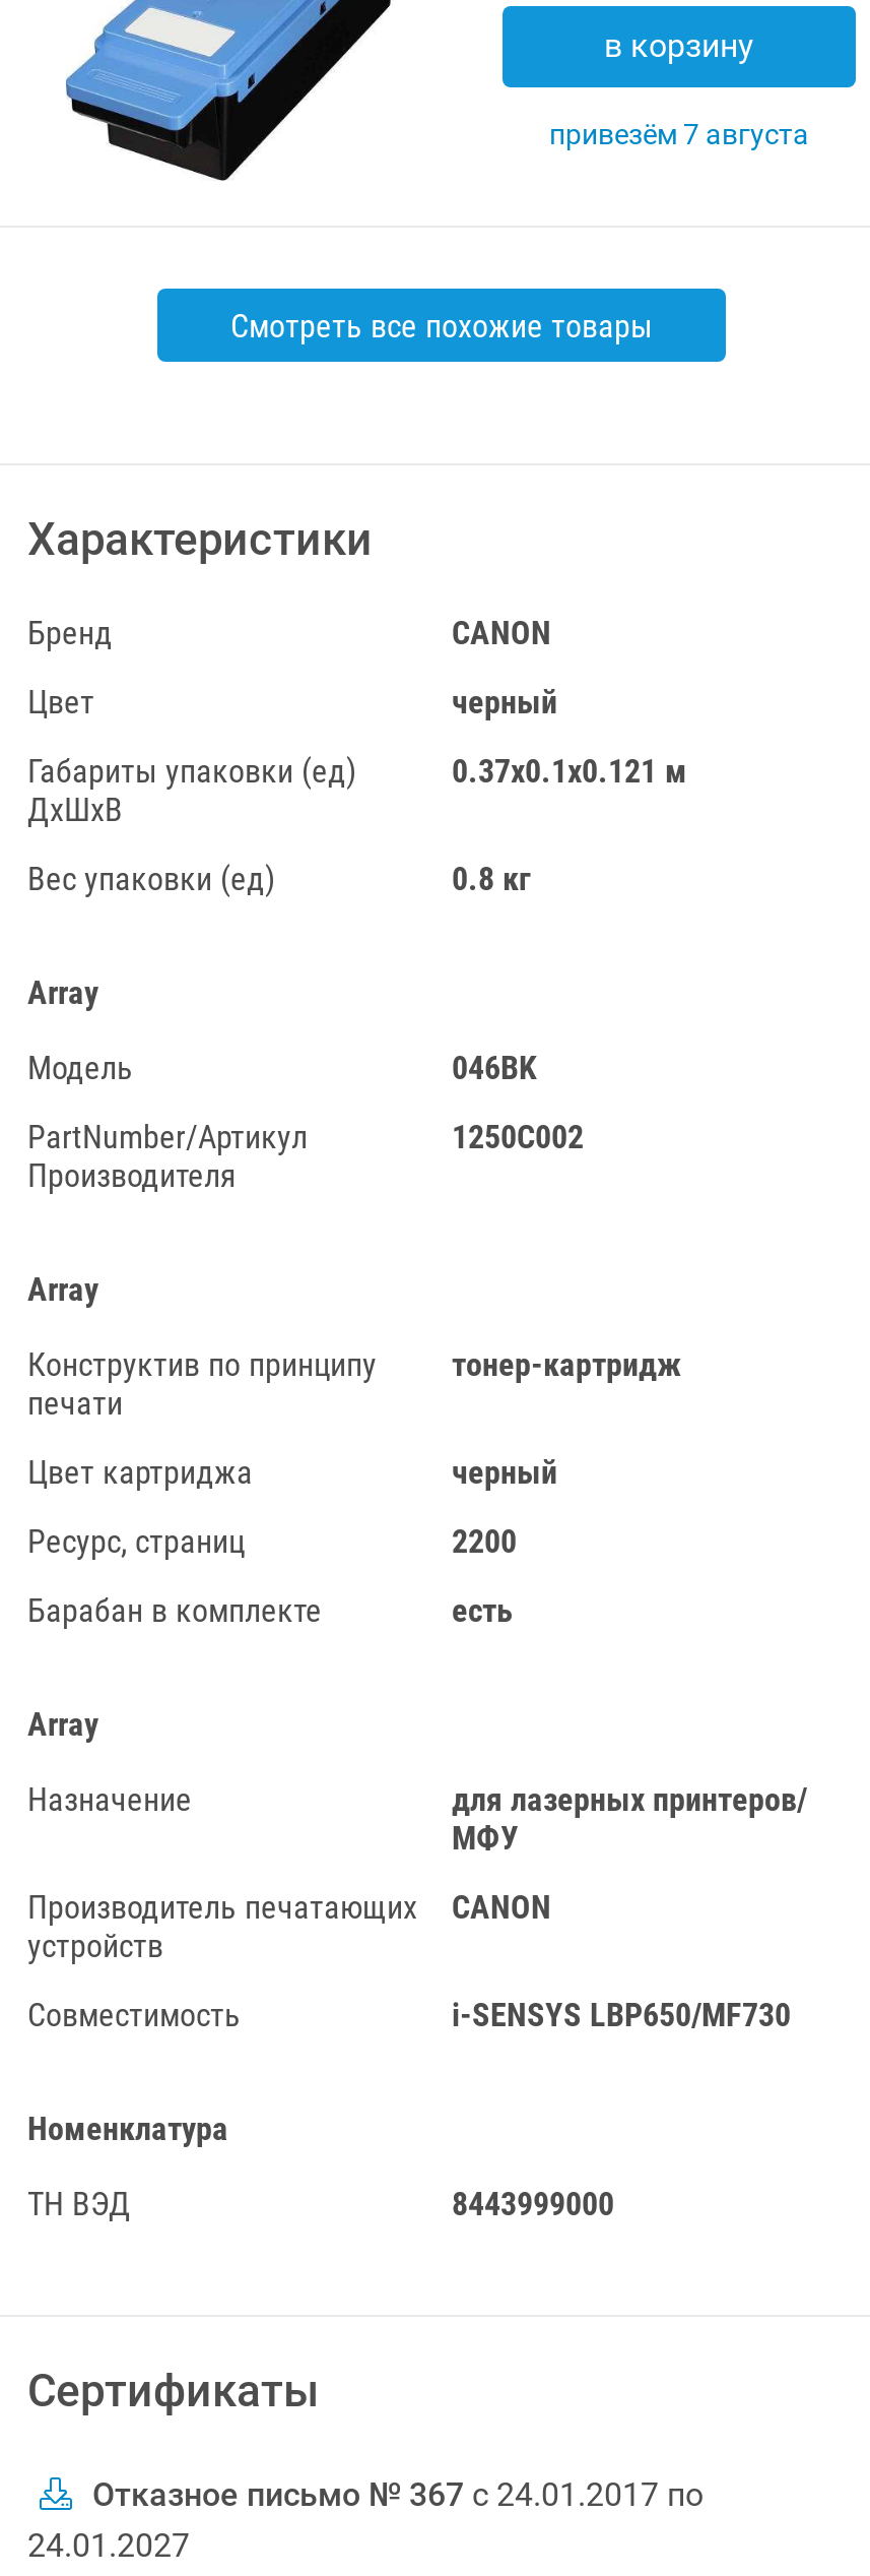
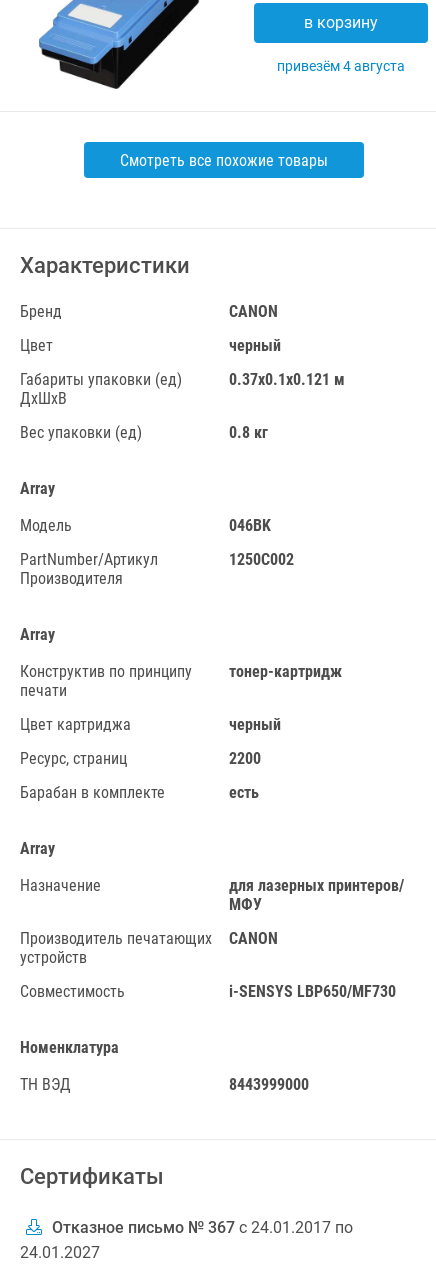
[565,118,809,150] Привезём 7 августа -> [285,58,405,74] Привезём 4 августа

